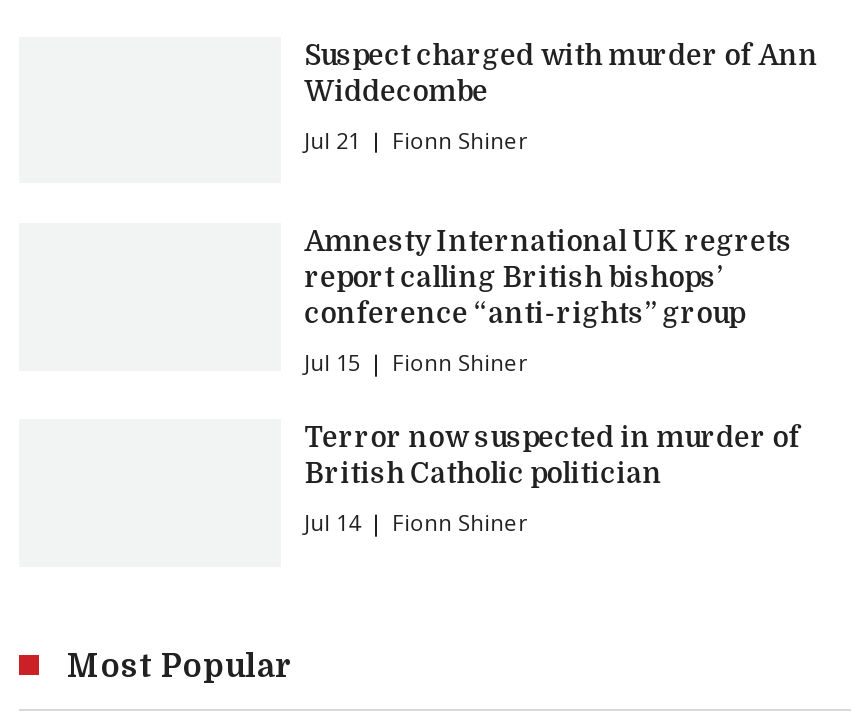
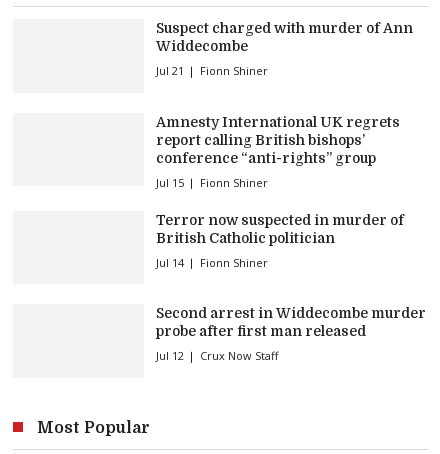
none -> [156,305,426,363] Second arrest in Widdecombe murder | probe after first man released | Jul 12 | Crux Now Staff

